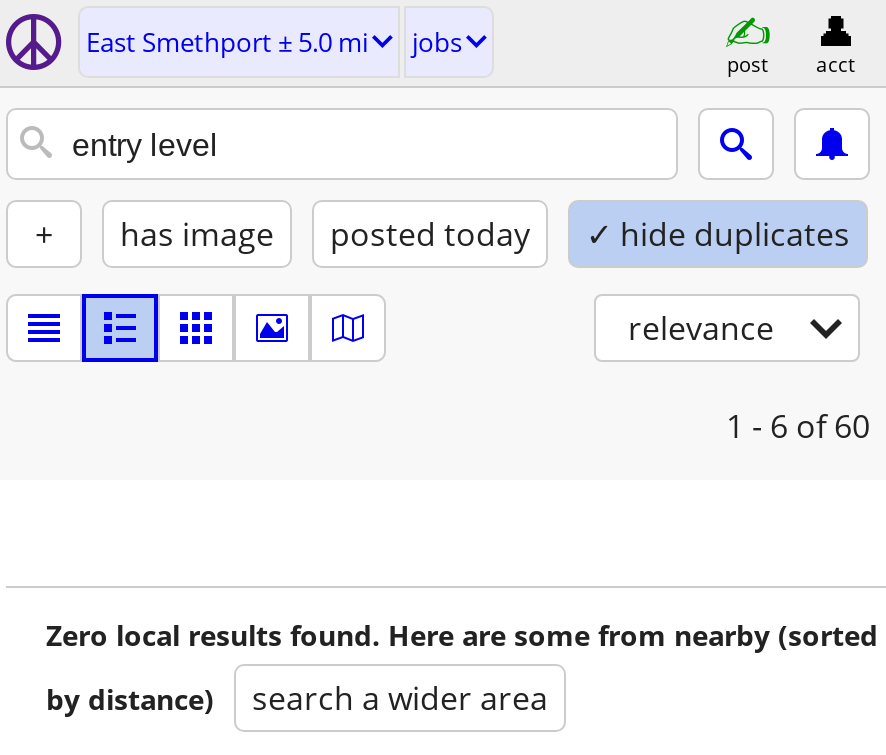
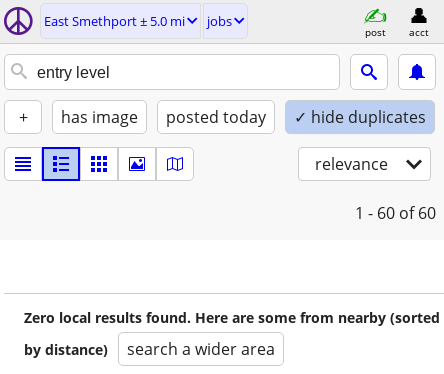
[726,404,870,448] 1 - 6 of 60 -> [355,202,436,224] 1 - 60 of 60

